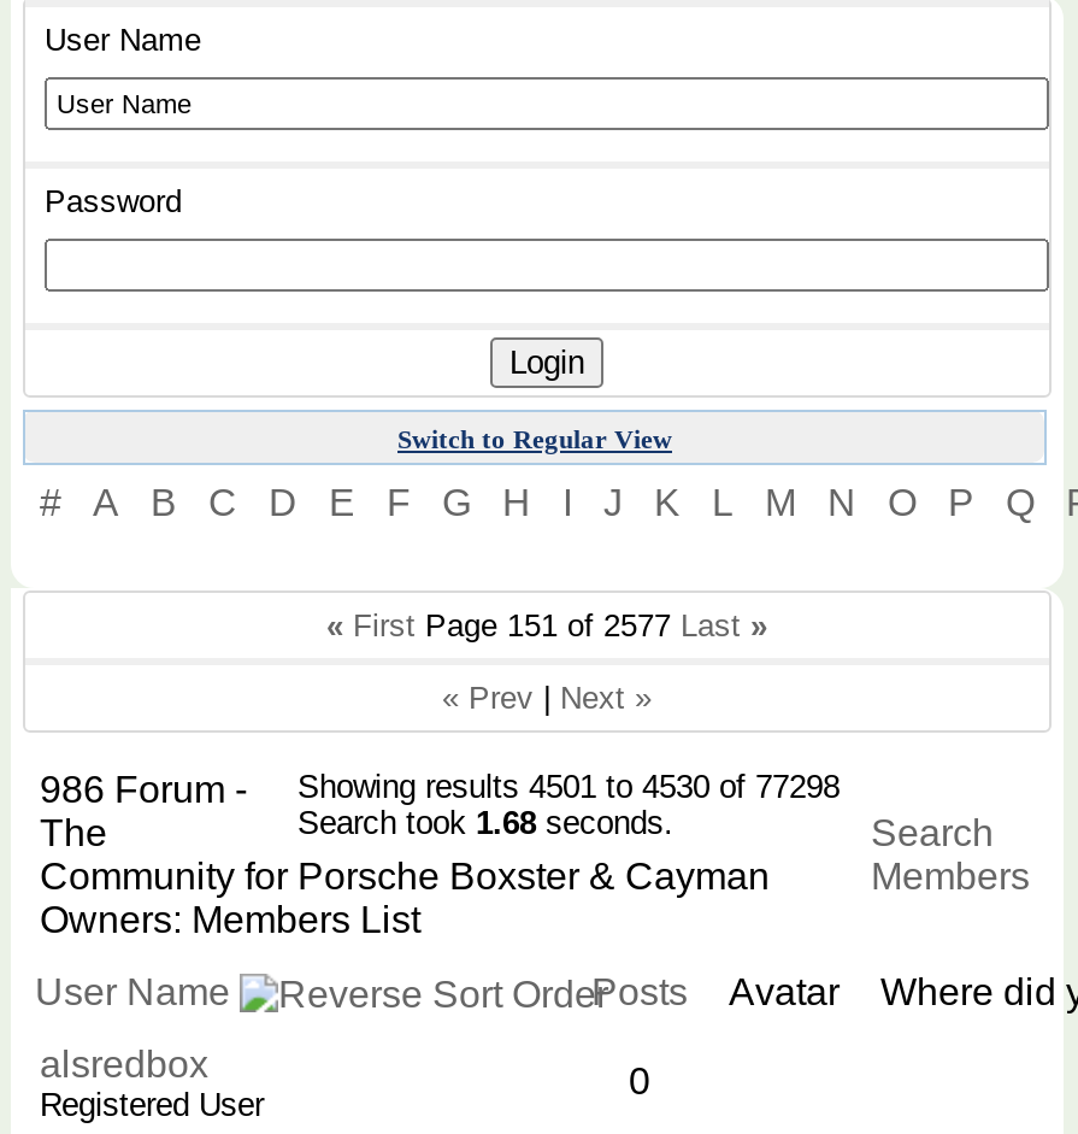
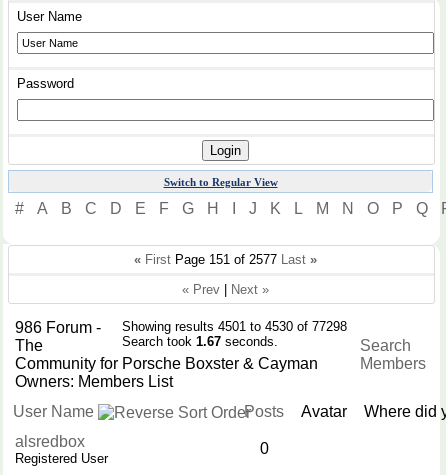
[298,805,673,841] Search took 1.68 seconds. -> [122,334,278,349] Search took 1.67 seconds.

